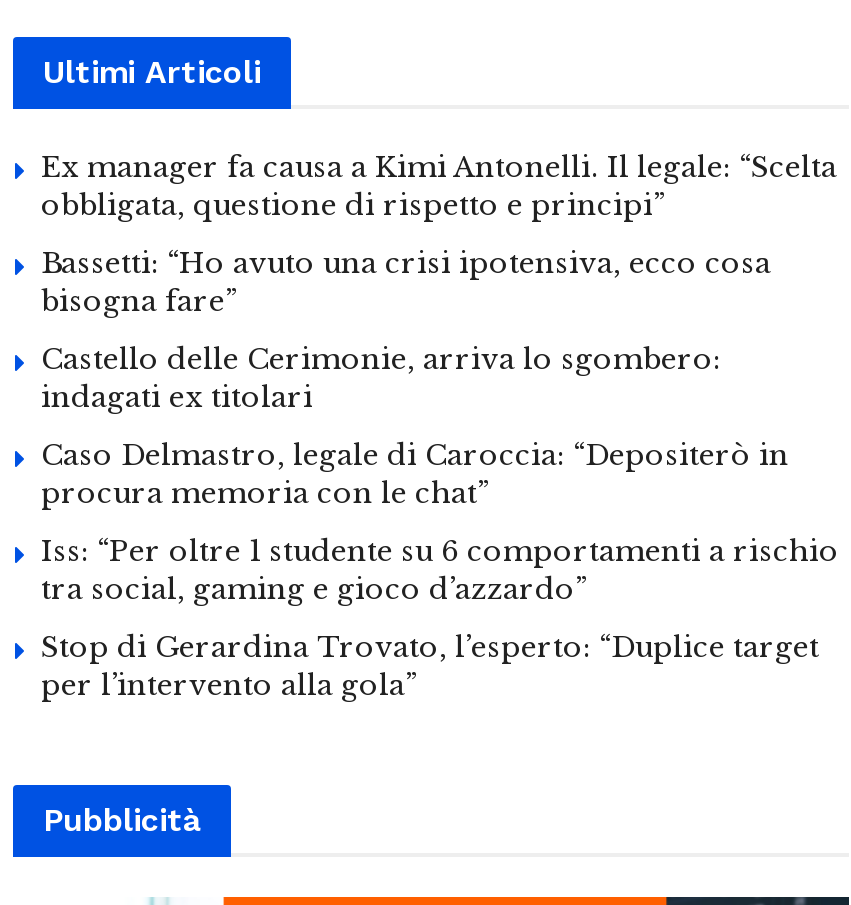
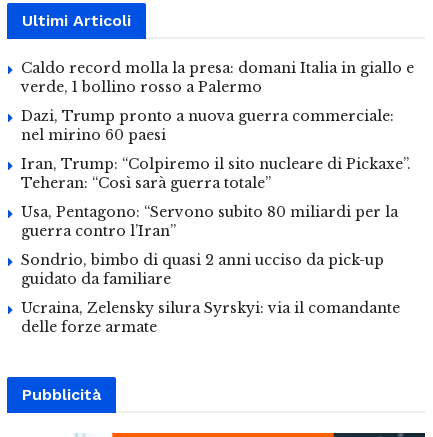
[41,148,837,222] Ex manager fa causa a Kimi Antonelli. Il legale: “Scelta | obbligata, questione di rispetto e principi” -> [21,58,414,95] Caldo record molla la presa: domani Italia in giallo e | verde, 1 bollino rosso a Palermo
[41,244,771,318] Bassetti: “Ho avuto una crisi ipotensiva, ecco cosa | bisogna fare” -> [21,106,394,143] Dazi, Trump pronto a nuova guerra commerciale: | nel mirino 60 paesi
[41,340,721,414] Castello delle Cerimonie, arriva lo sgombero: | indagati ex titolari -> [21,154,411,191] Iran, Trump: “Colpiremo il sito nucleare di Pickaxe”. | Teheran: “Così sarà guerra totale”
[41,436,789,510] Caso Delmastro, legale di Caroccia: “Depositerò in | procura memoria con le chat” -> [21,202,398,239] Usa, Pentagono: “Servono subito 80 miliardi per la | guerra contro l’Iran”
[41,532,839,606] Iss: “Per oltre 1 studente su 6 comportamenti a rischio | tra social, gaming e gioco d’azzardo” -> [21,250,384,287] Sondrio, bimbo di quasi 2 anni ucciso da pick-up | guidato da familiare
[41,628,819,702] Stop di Gerardina Trovato, l’esperto: “Duplice target | per l’intervento alla gola” -> [21,298,400,335] Ucraina, Zelensky silura Syrskyi: via il comandante | delle forze armate

